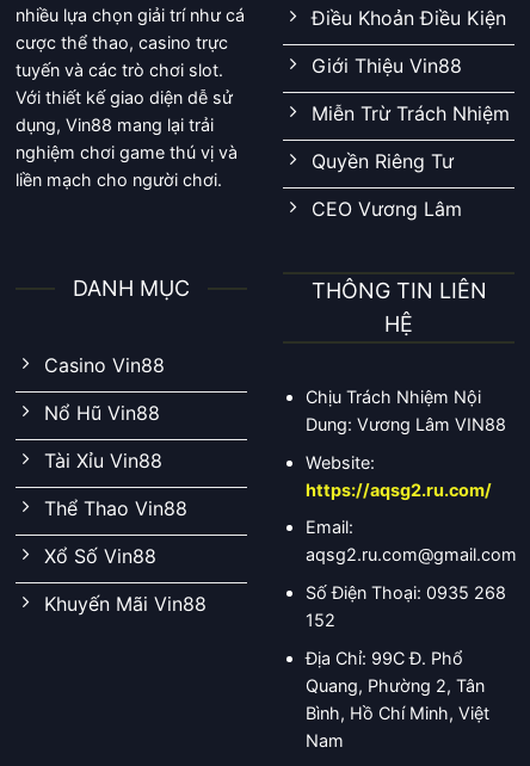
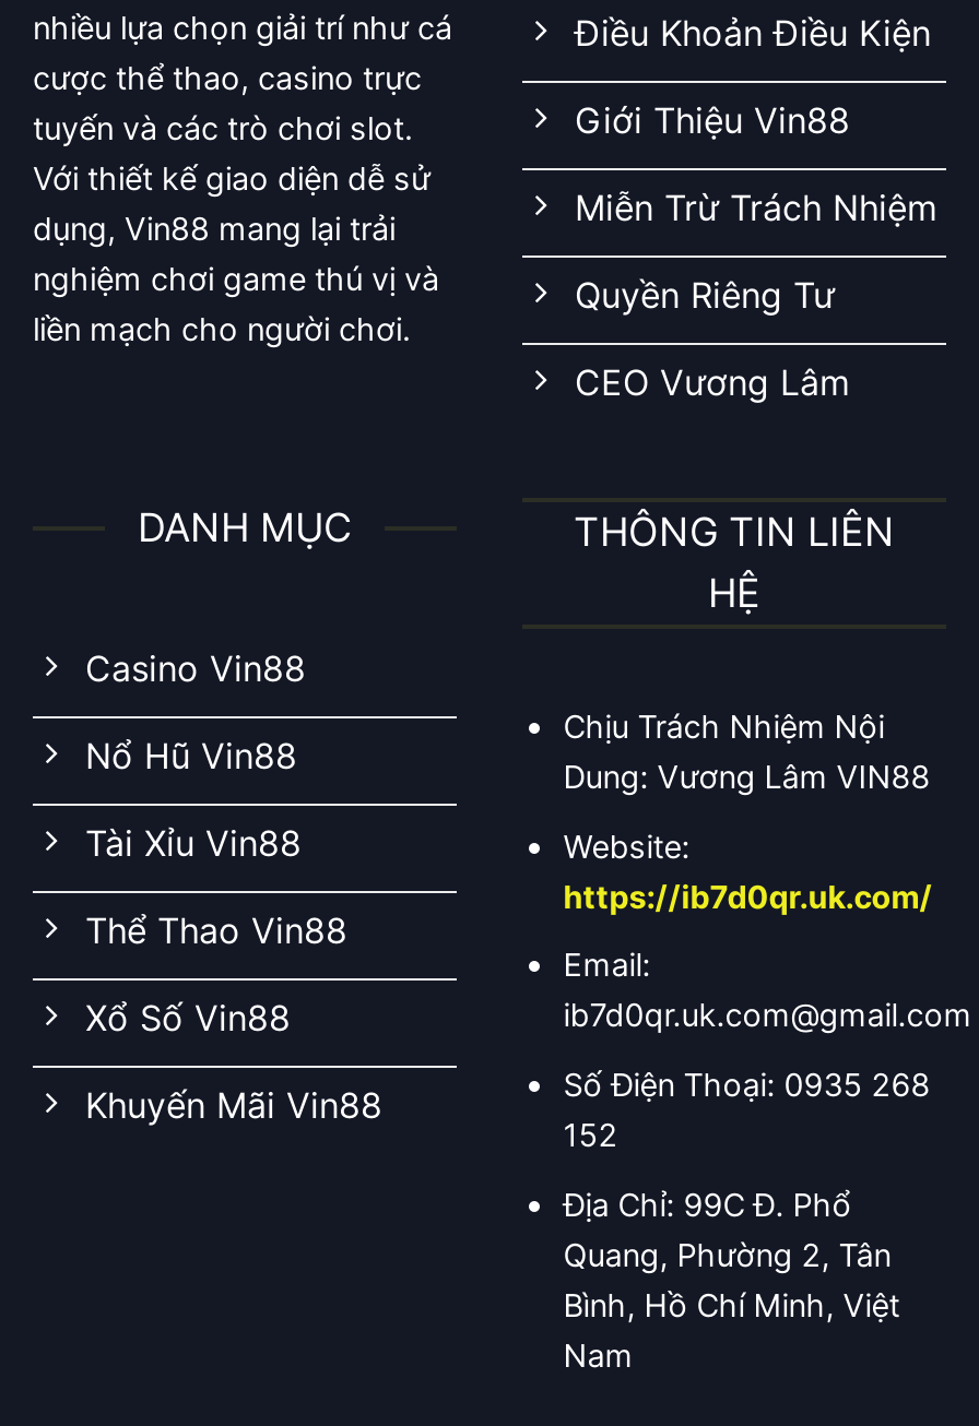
[305,479,491,500] https://aqsg2.ru.com/ -> [563,877,932,915] https://ib7d0qr.uk.com/
[305,545,517,565] aqsg2.ru.com@gmail.com -> [563,997,972,1034] ib7d0qr.uk.com@gmail.com

